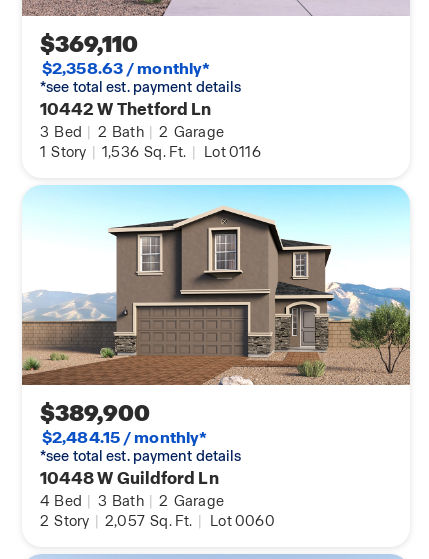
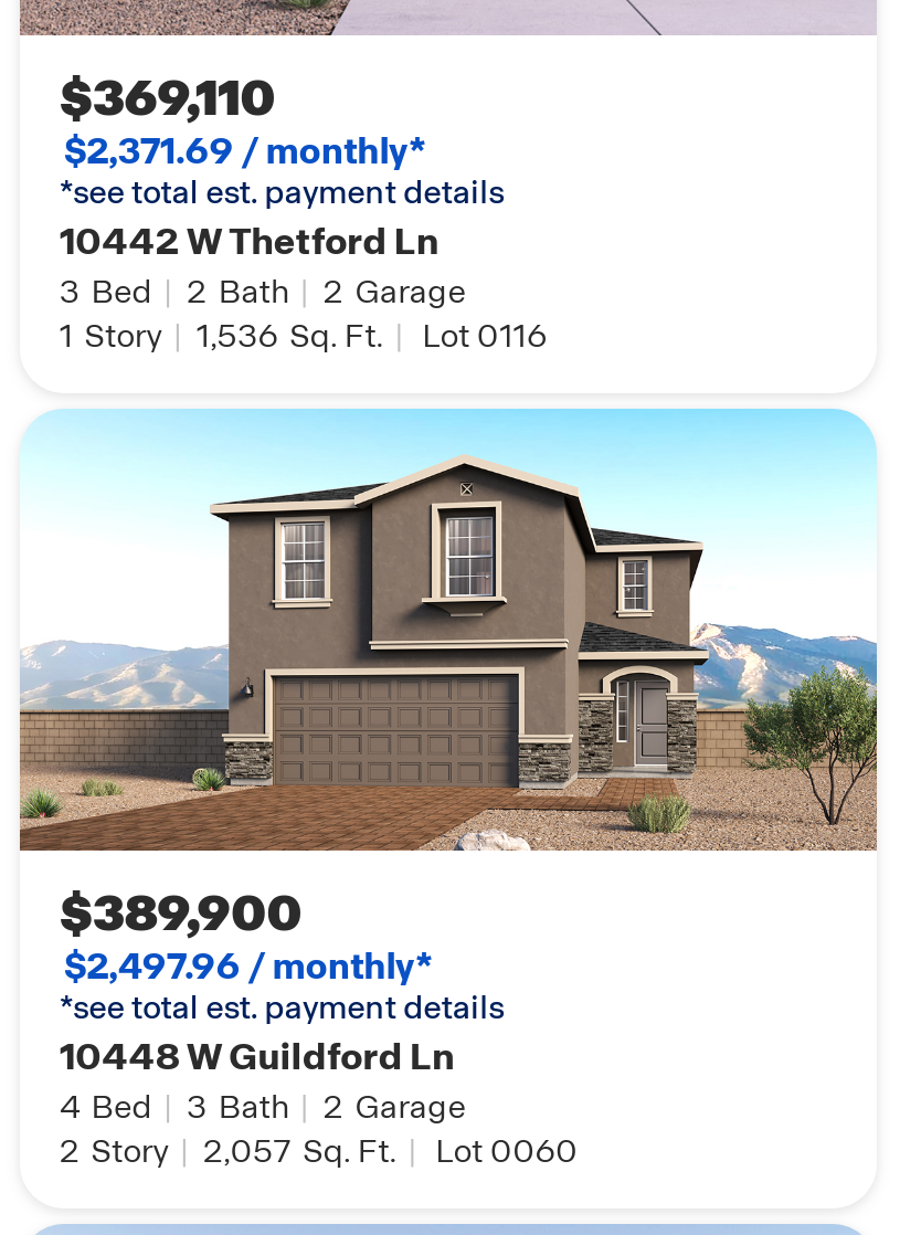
[42,58,210,79] $2,358.63 / monthly* -> [64,129,427,175] $2,371.69 / monthly*
[42,427,207,448] $2,484.15 / monthly* -> [64,944,433,990] $2,497.96 / monthly*

